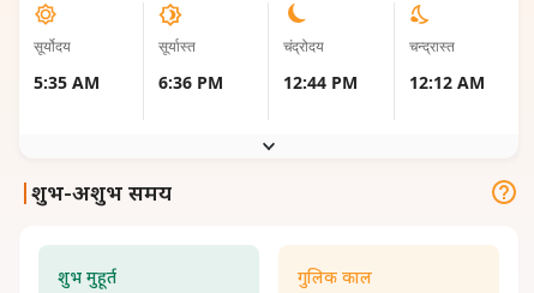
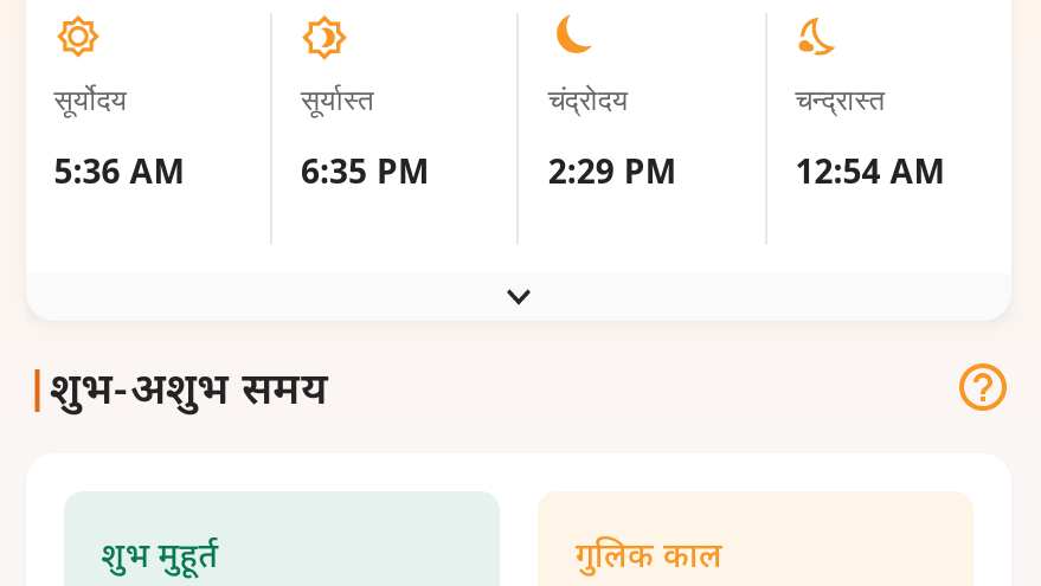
[33,71,99,94] 5:35 AM -> [54,148,184,193] 5:36 AM
[158,71,223,94] 6:36 PM -> [301,148,429,193] 6:35 PM
[284,71,358,94] 12:44 PM -> [548,148,676,193] 2:29 PM
[409,71,485,94] 12:12 AM -> [795,148,945,193] 12:54 AM

